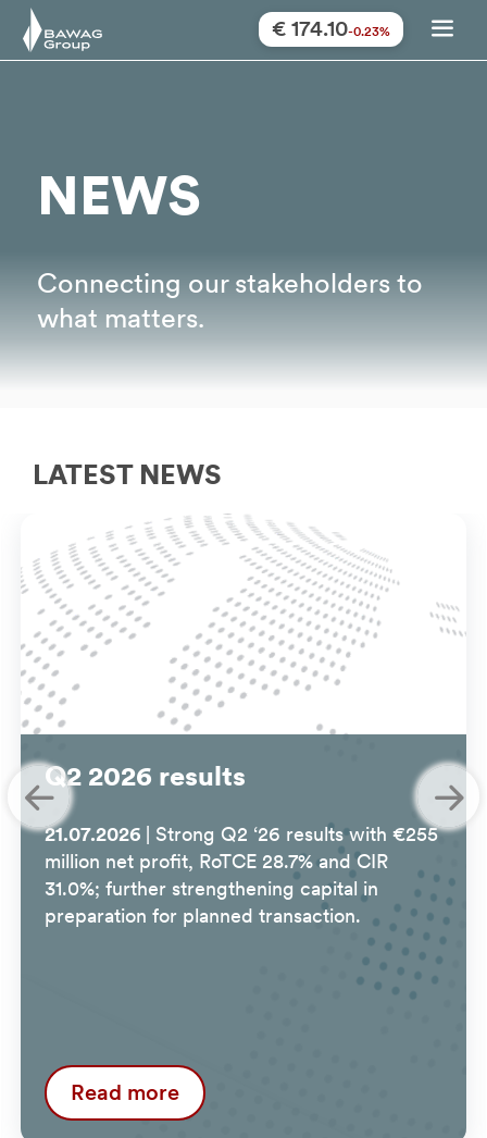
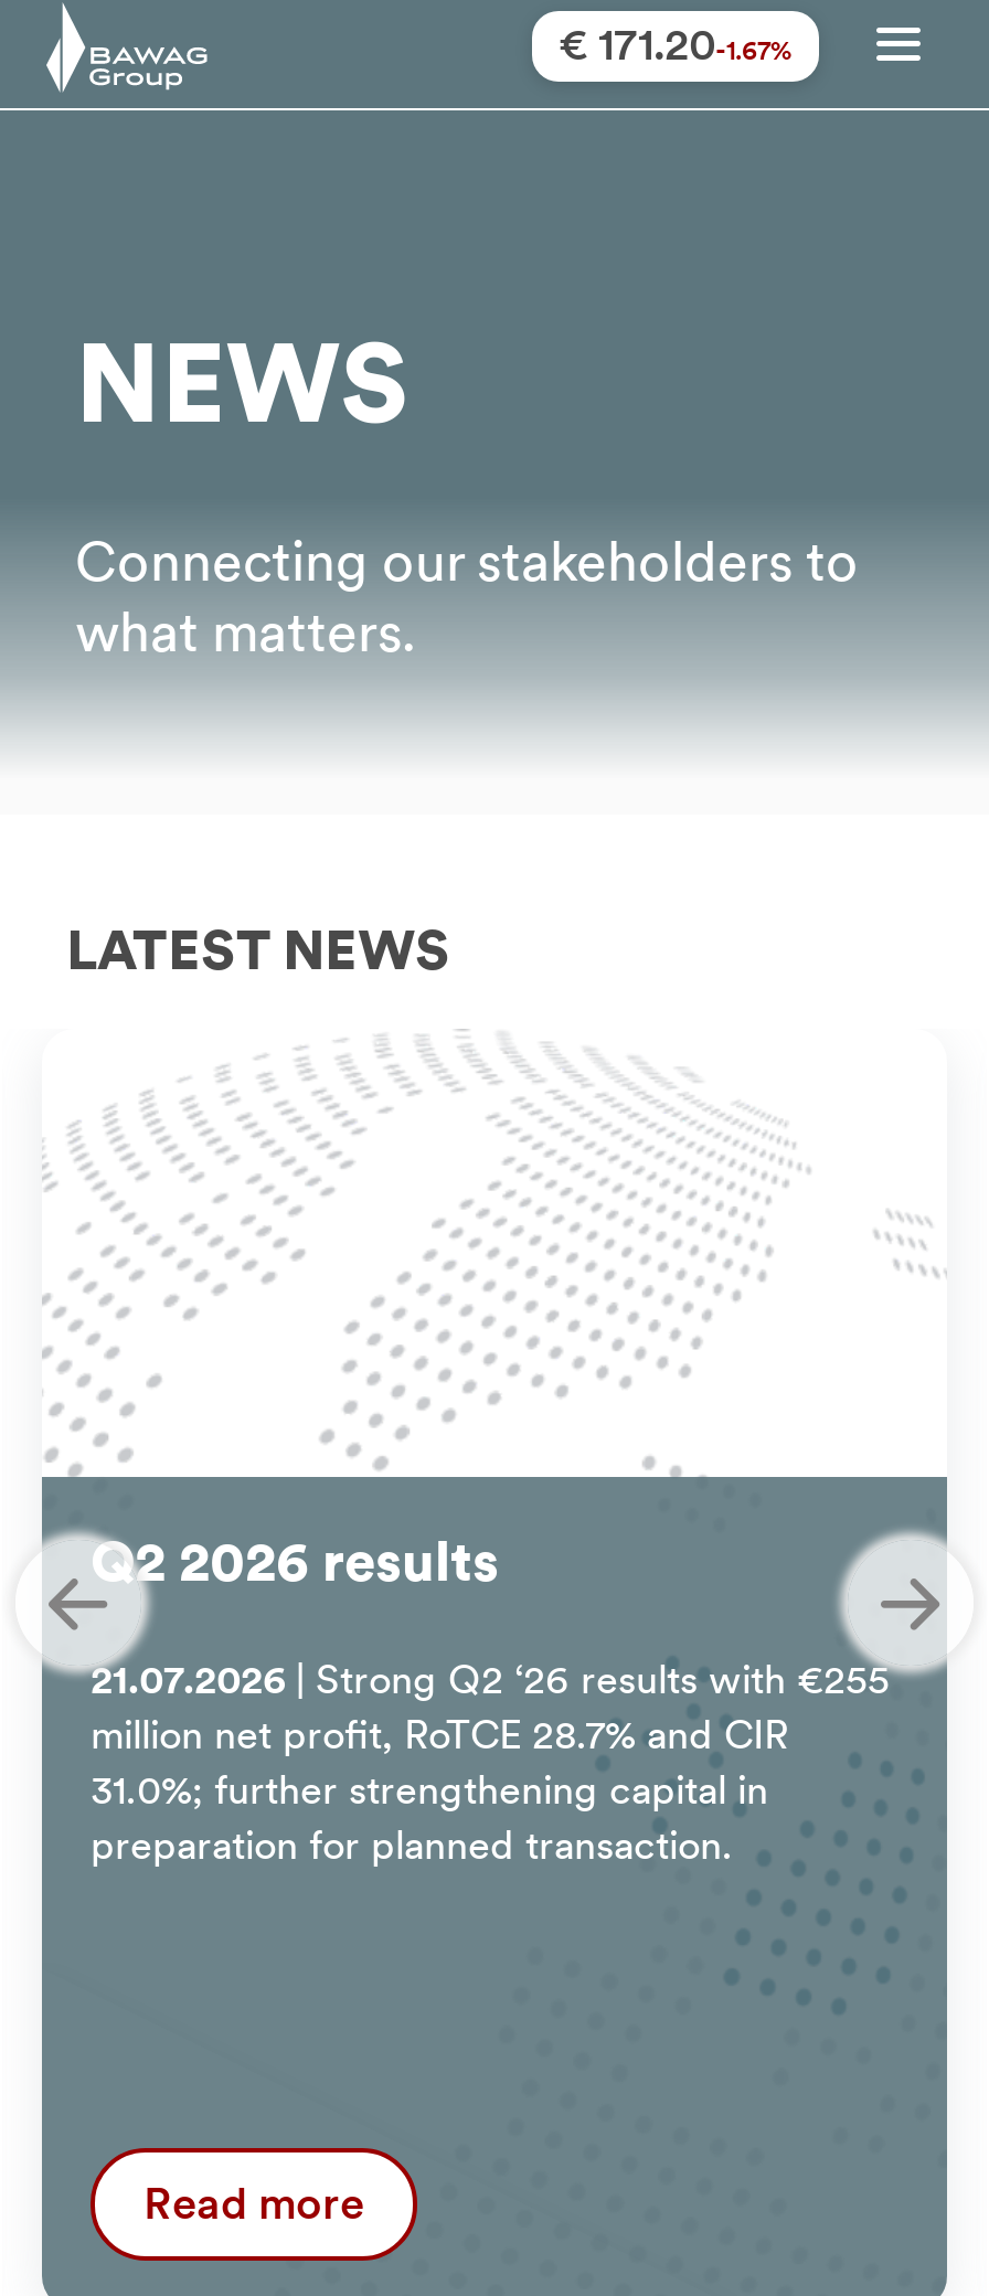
[272,15,390,41] € 174.10-0.23% -> [559,17,793,70] € 171.20-1.67%

